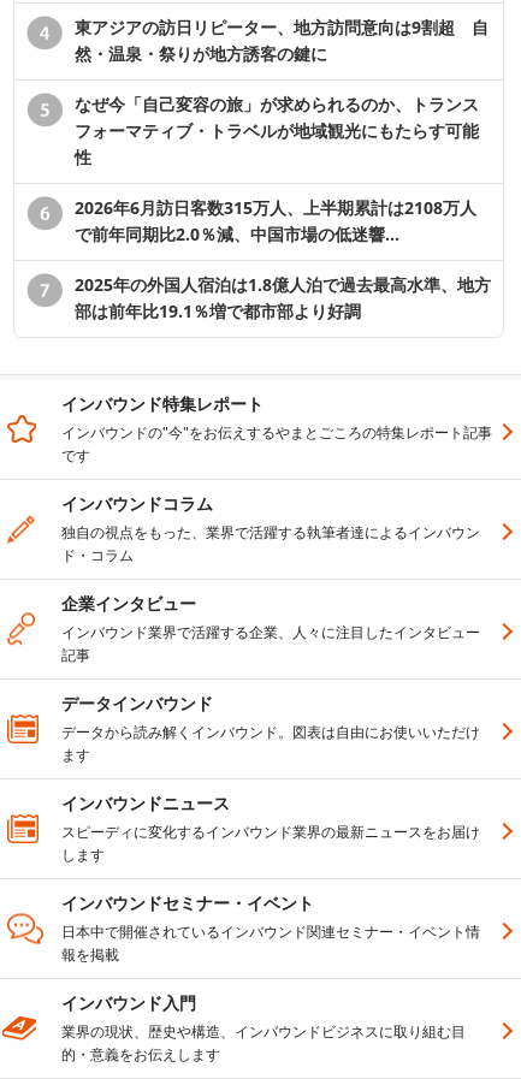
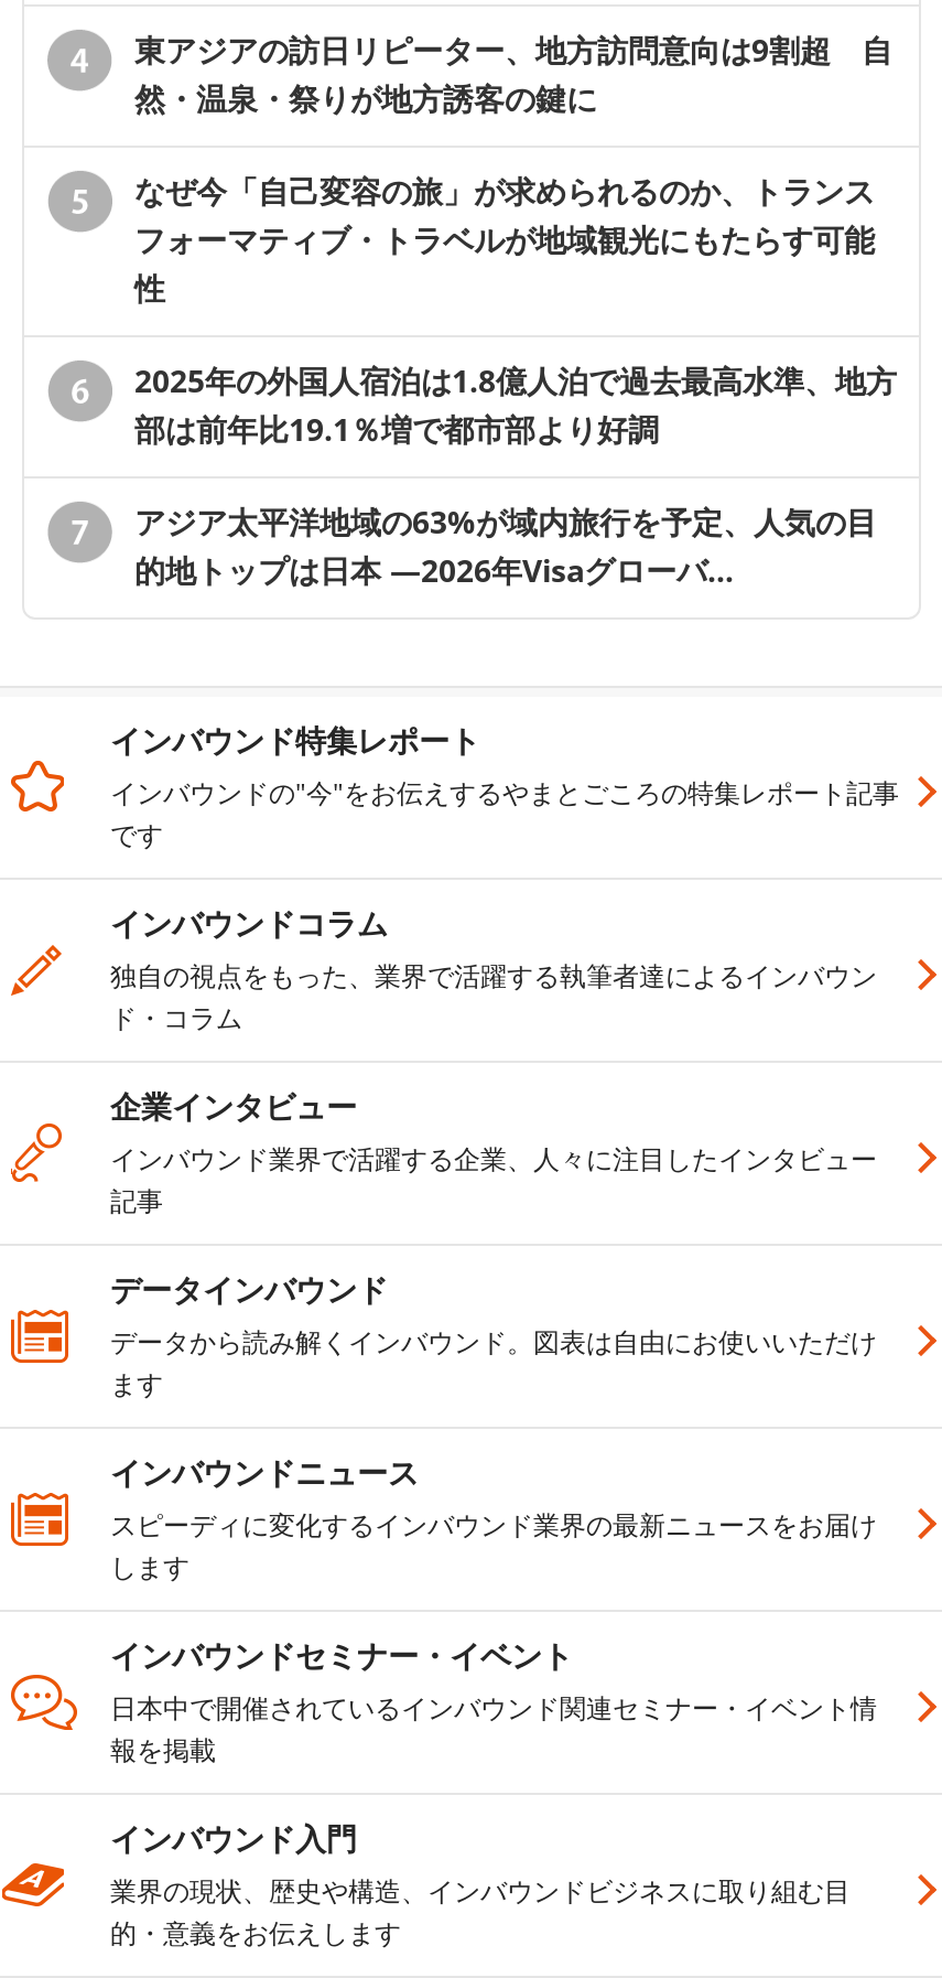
[75,196,476,245] 2026年6月訪日客数315万人、上半期累計は2108万人 | で前年同期比2.0％減、中国市場の低迷響… -> none
moved [75,273,491,322] -> [134,359,897,450]: 2025年の外国人宿泊は1.8億人泊で過去最高水準、地方 | 部は前年比19.1％増で都市部より好調
none -> [134,500,877,591] アジア太平洋地域の63%が域内旅行を予定、人気の目 | 的地トップは日本 ―2026年Visaグローバ…

